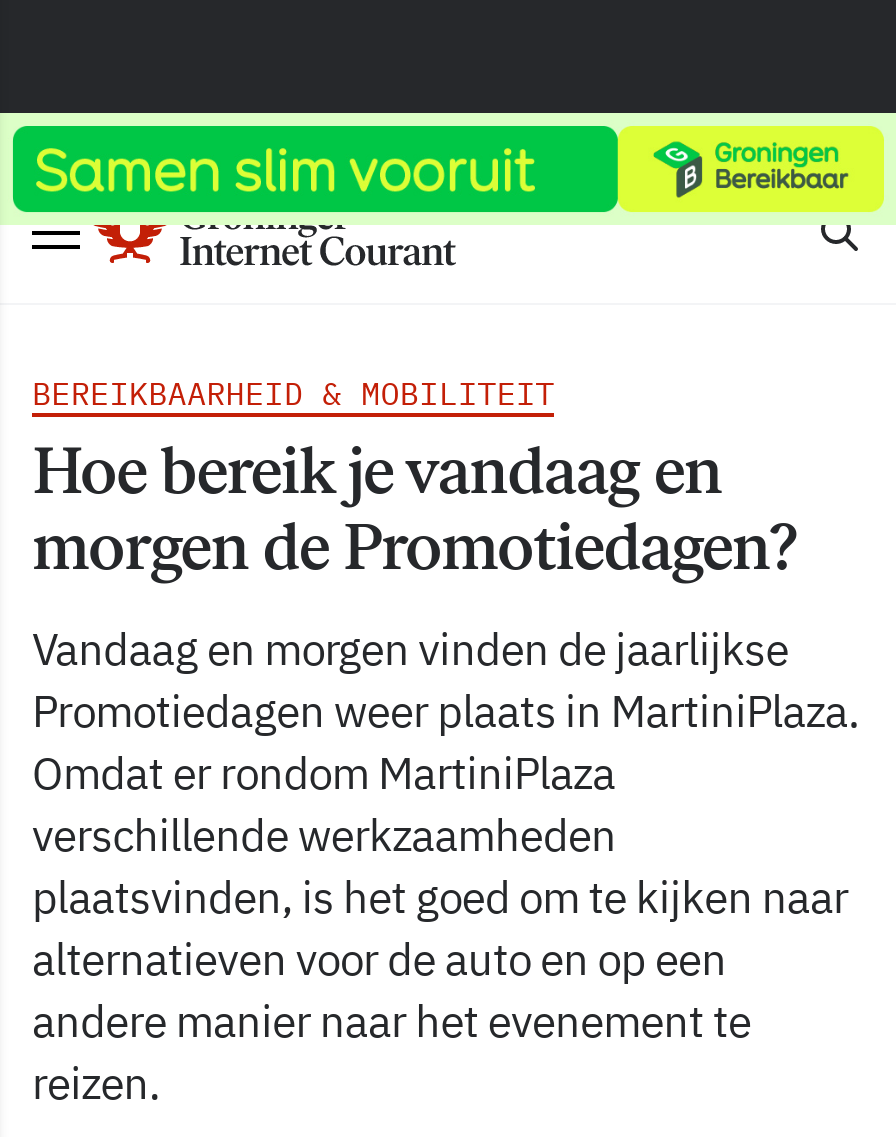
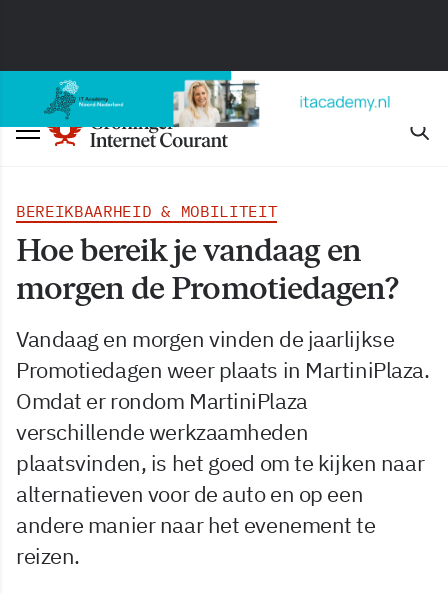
[6,111,890,227] [image] -> [3,70,445,128] [image]

